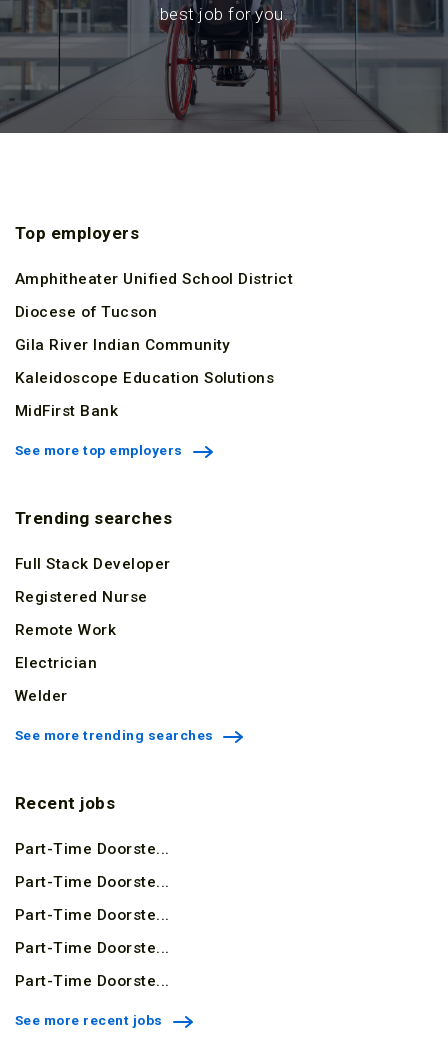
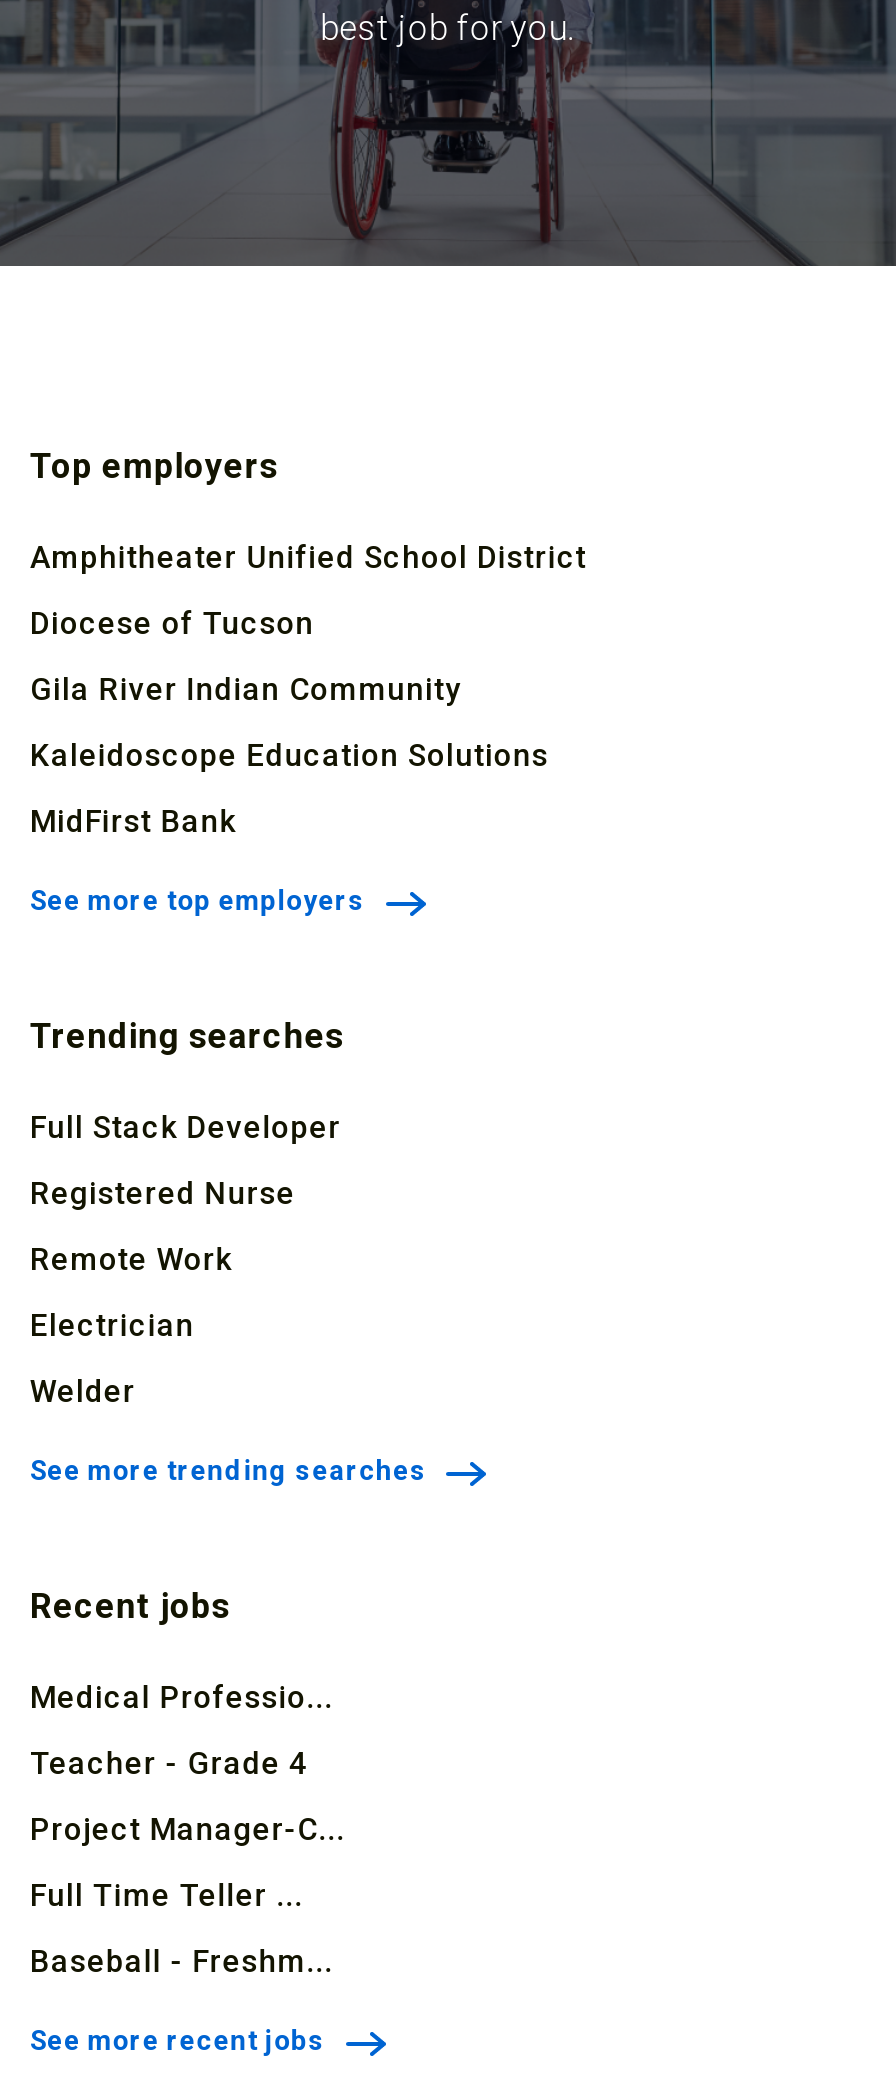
[15,840,170,858] Part-Time Doorste... -> [30,1680,333,1716] Medical Professio...
[15,873,170,891] Part-Time Doorste... -> [30,1746,308,1782] Teacher - Grade 4
[15,906,170,924] Part-Time Doorste... -> [30,1812,345,1848] Project Manager-C...
[15,939,170,957] Part-Time Doorste... -> [30,1878,303,1914] Full Time Teller ...
[15,972,170,990] Part-Time Doorste... -> [30,1944,333,1980] Baseball - Freshm...

